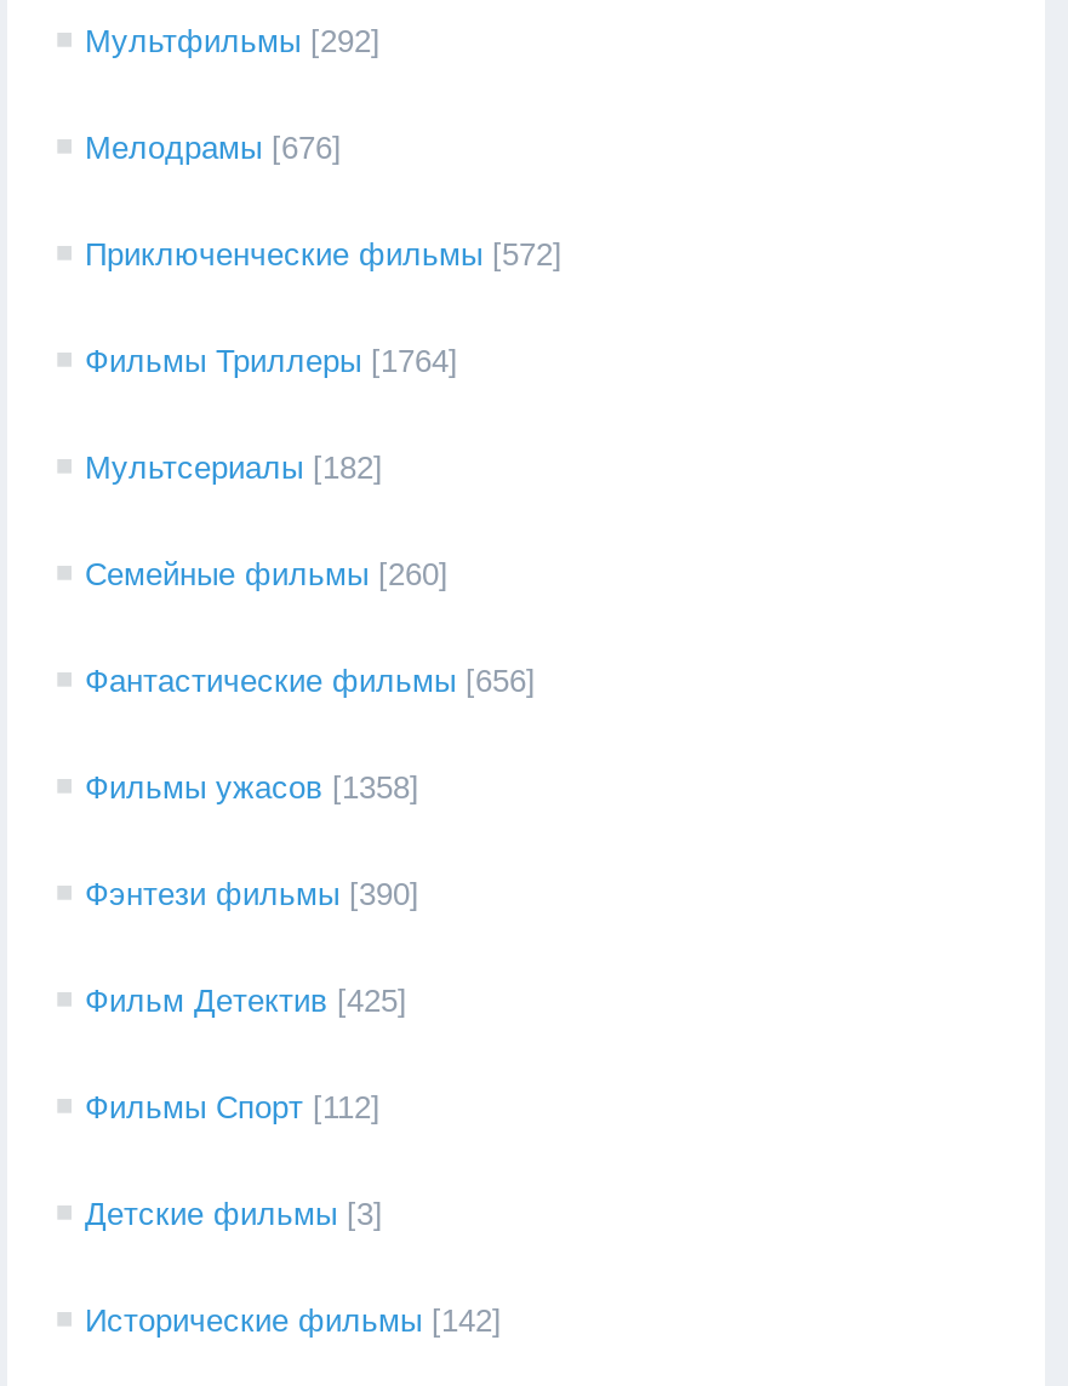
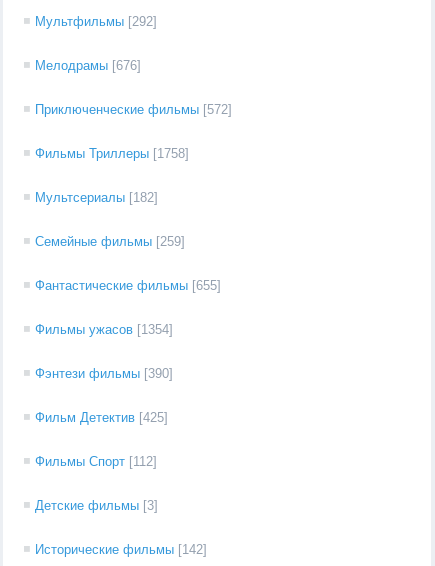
[85,343,458,379] Фильмы Триллеры [1764] -> [35,146,189,161] Фильмы Триллеры [1758]
[85,556,449,592] Семейные фильмы [260] -> [35,234,185,249] Семейные фильмы [259]
[85,663,536,699] Фантастические фильмы [656] -> [35,278,221,293] Фантастические фильмы [655]
[85,769,419,806] Фильмы ужасов [1358] -> [35,322,173,337] Фильмы ужасов [1354]

